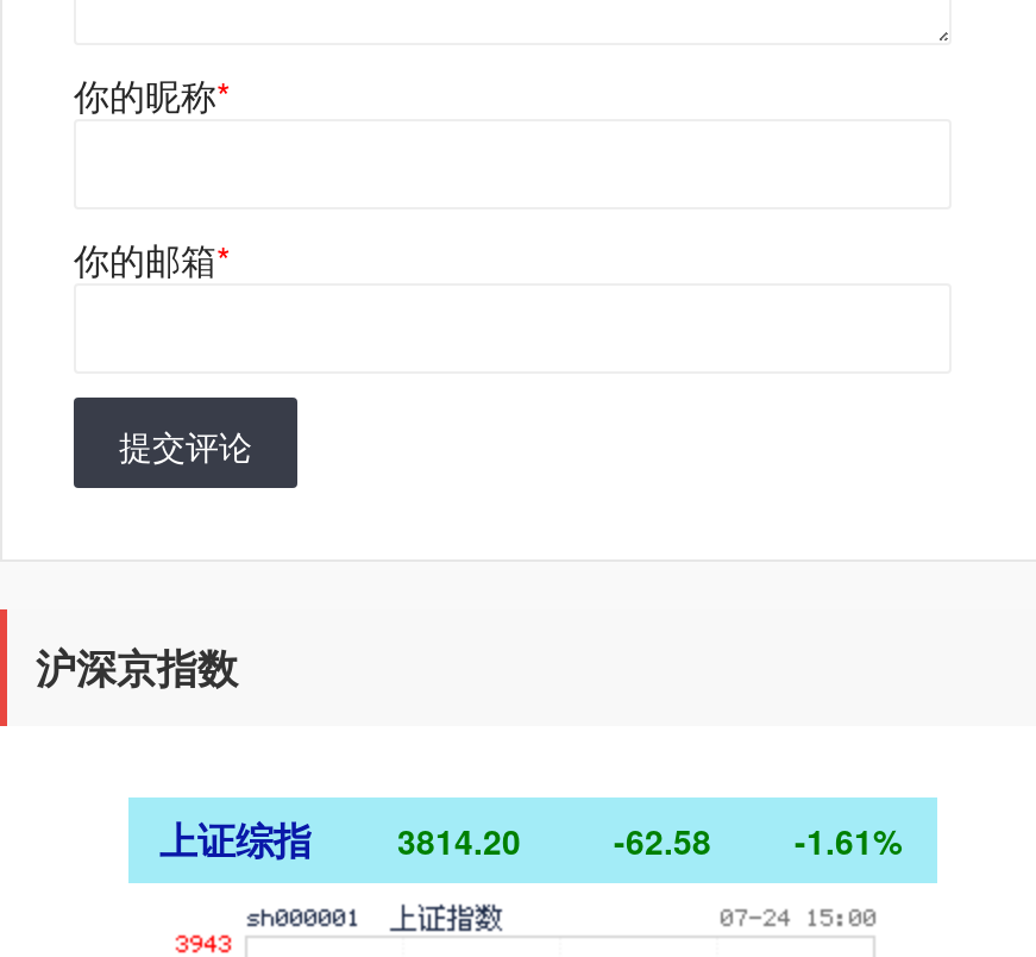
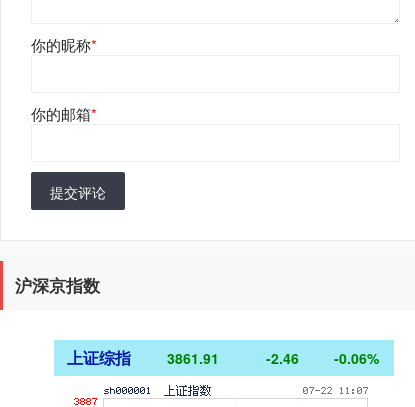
[397,817,521,864] 3814.20 -> [167,348,219,368] 3861.91
[614,817,711,864] -62.58 -> [266,348,299,368] -2.46
[795,817,902,864] -1.61% -> [334,348,379,368] -0.06%

